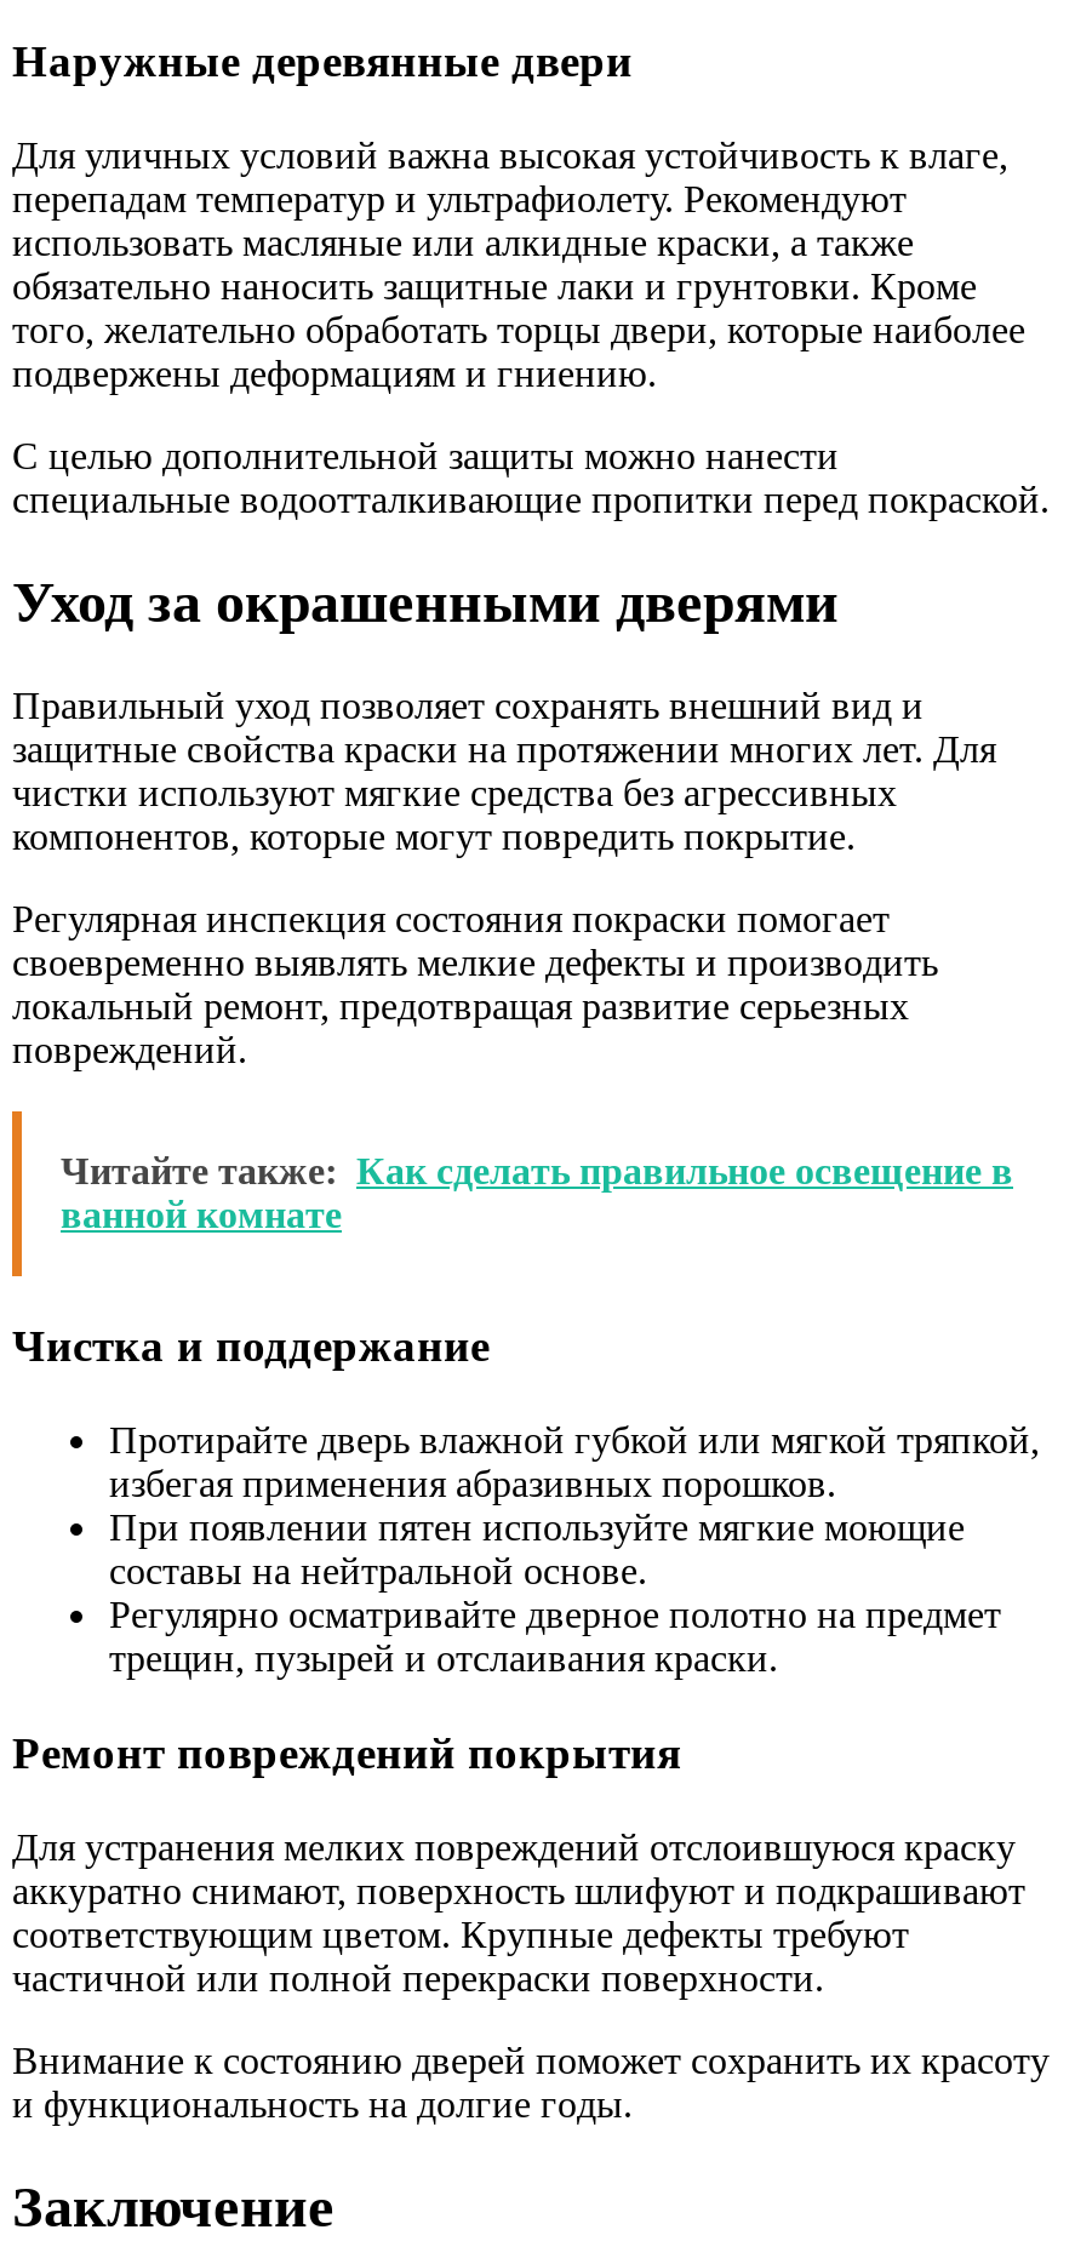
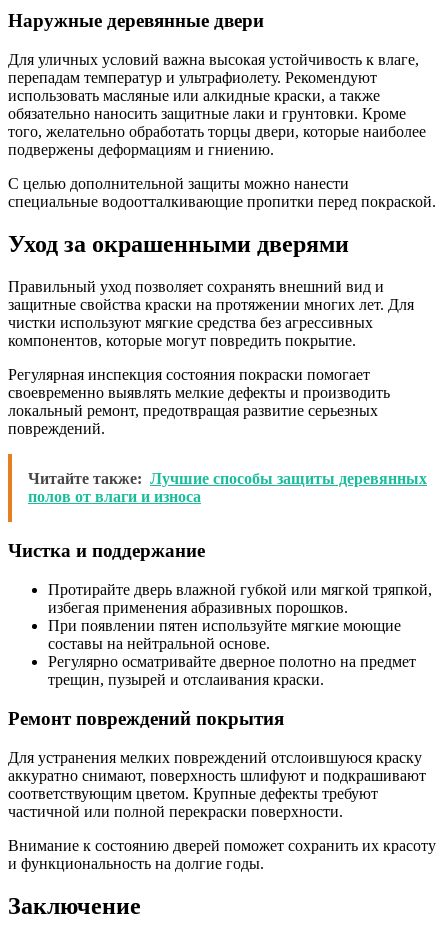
[61,1150,1013,1235] Читайте также: Как сделать правильное освещение в | ванной комнате -> [28,470,427,505] Читайте также: Лучшие способы защиты деревянных | полов от влаги и износа

